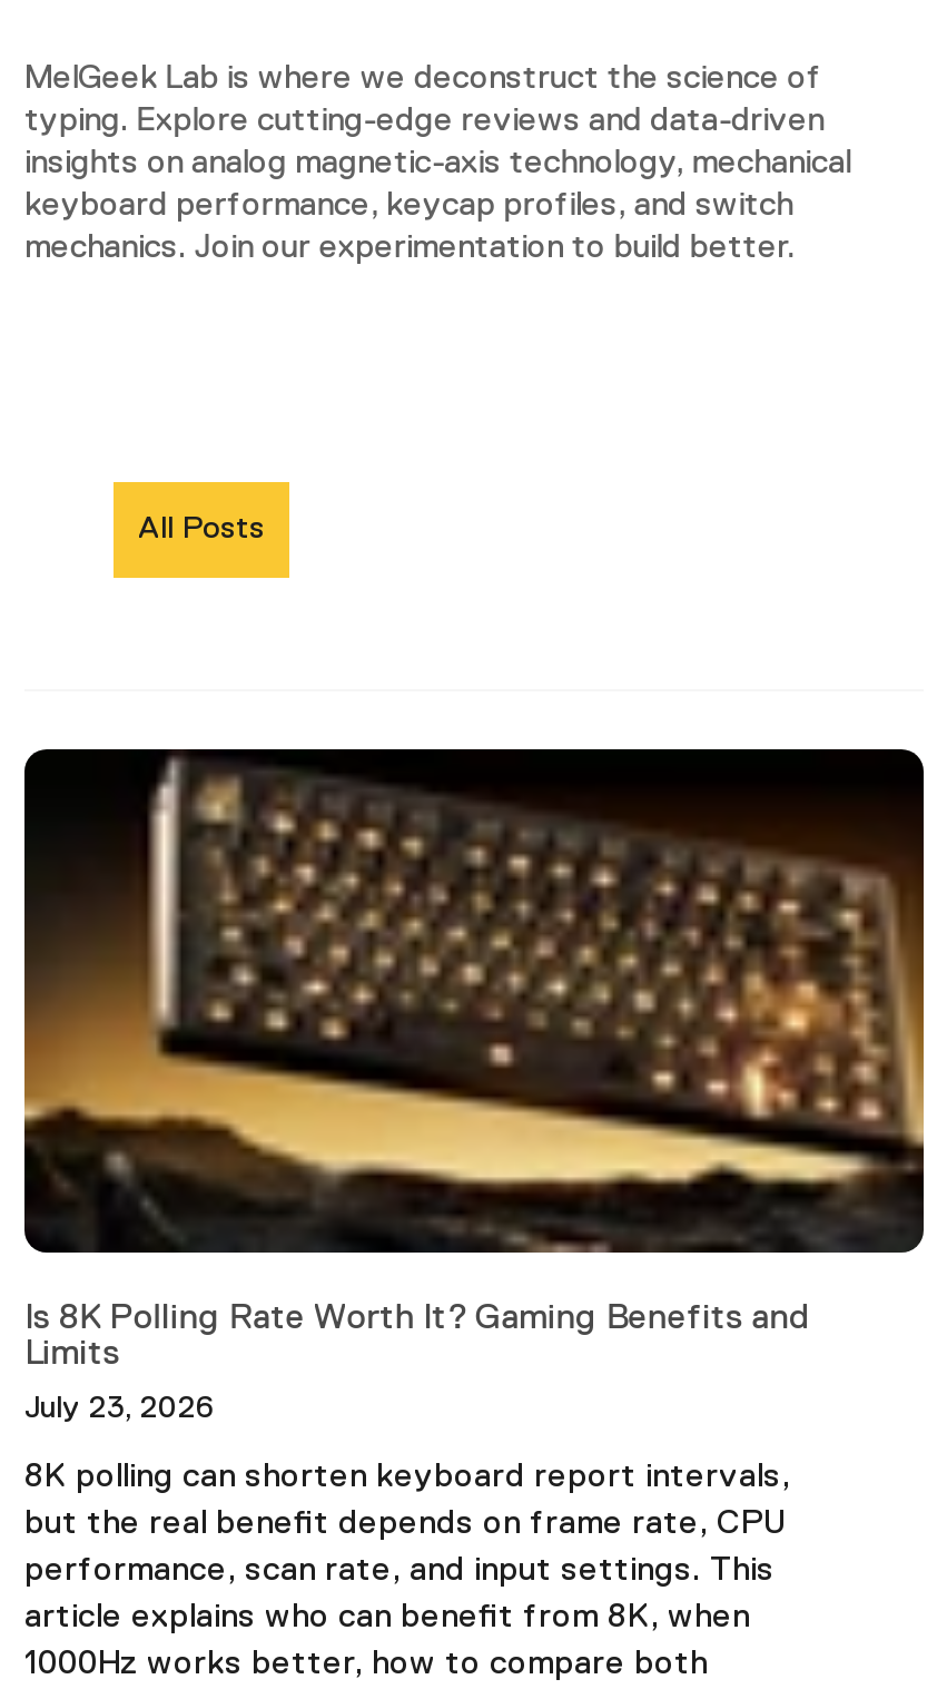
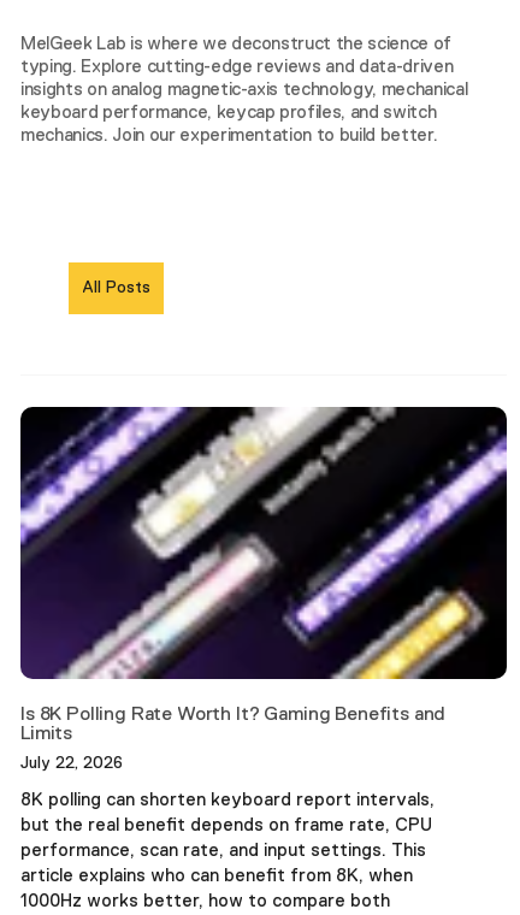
[22,747,926,1255] [image] -> [19,406,508,680] [image]
[24,1393,214,1424] July 23, 2026 -> [20,755,123,772] July 22, 2026

